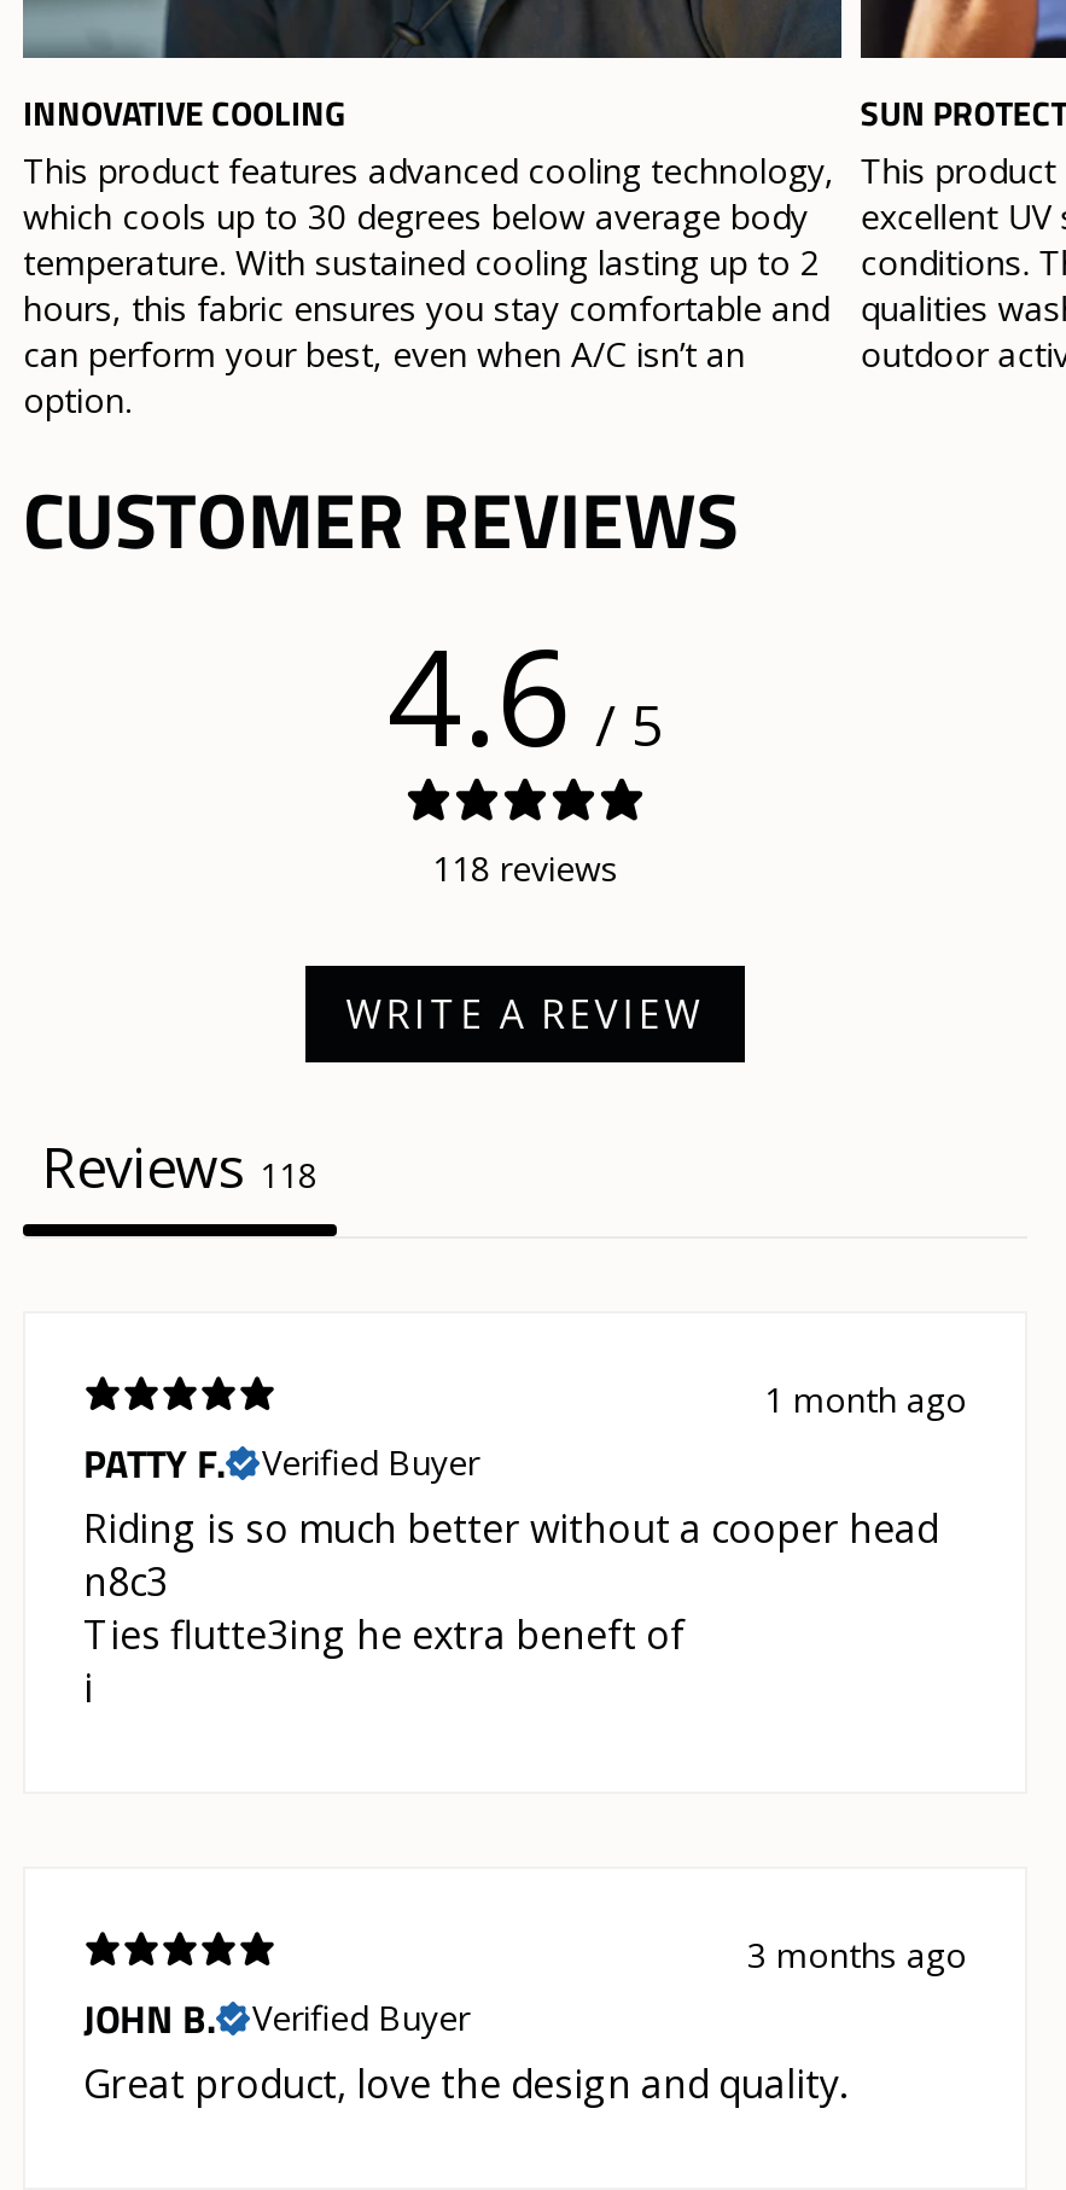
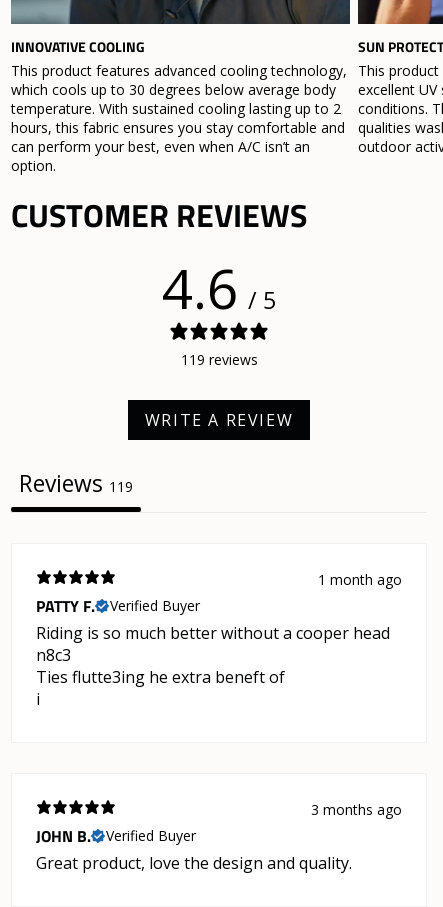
[432,845,618,891] 118 reviews -> [180,350,257,369] 119 reviews
[42,1130,318,1205] Reviews 118 -> [19,468,133,499] Reviews 119

